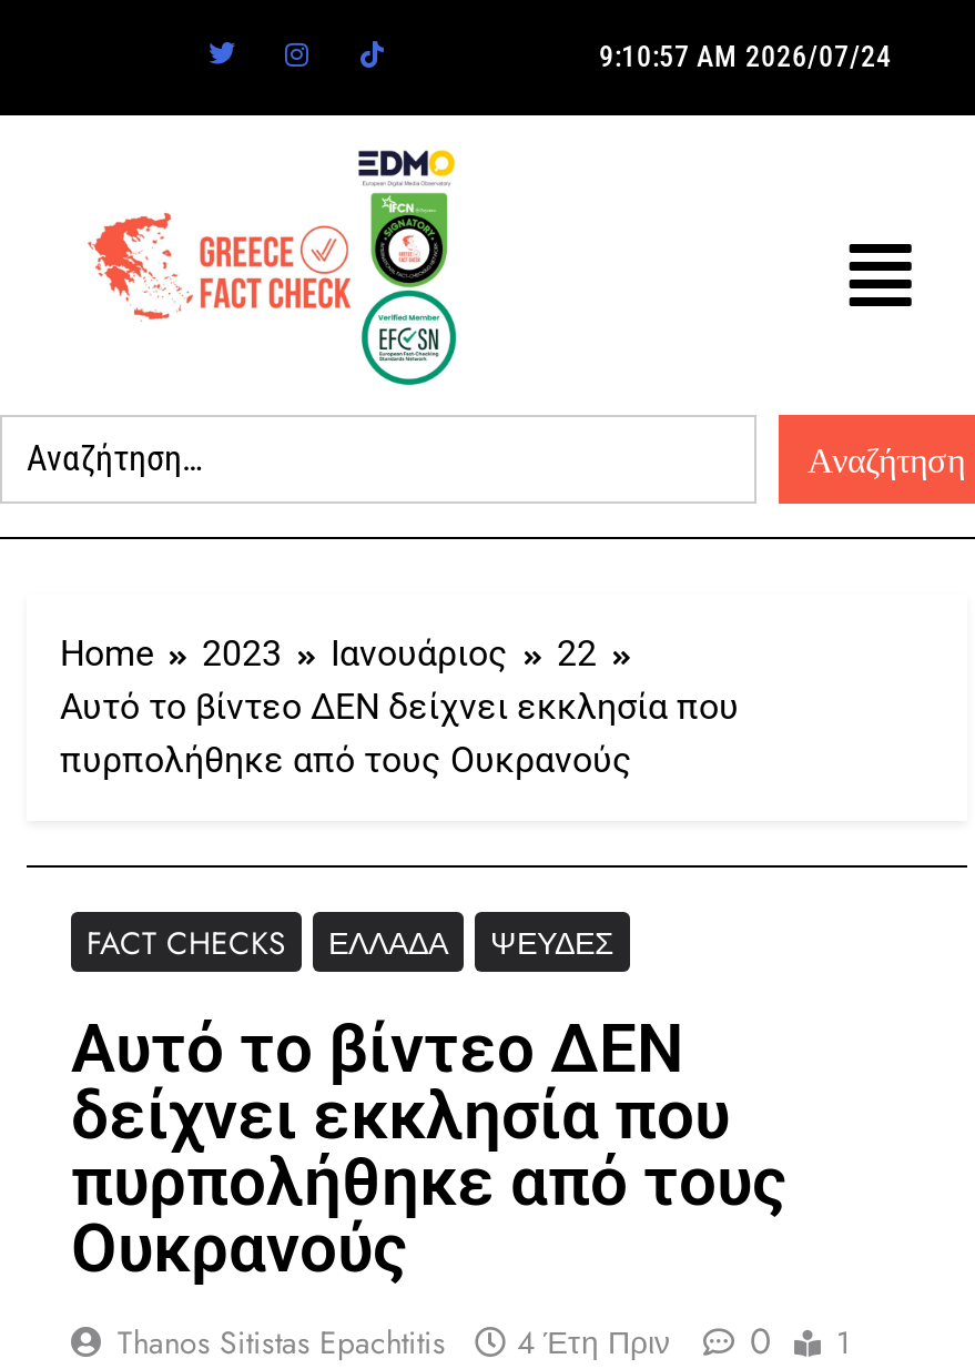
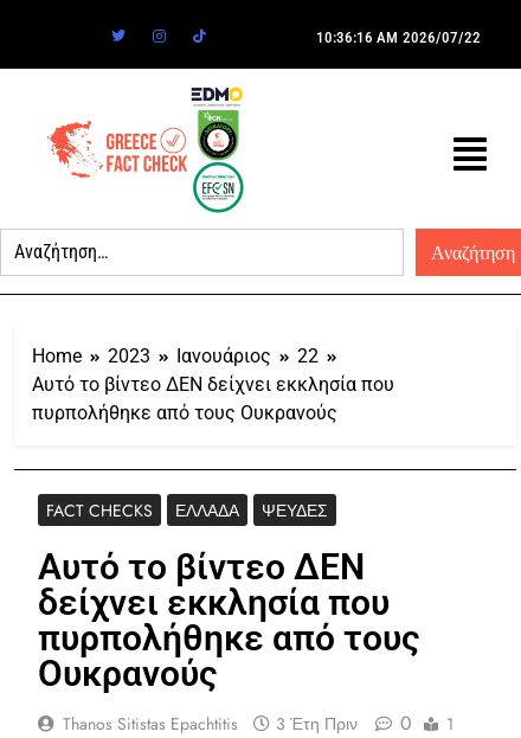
[599,40,892,73] 9:10:57 AM 2026/07/24 -> [316,28,480,46] 10:36:16 AM 2026/07/22
[118,1315,850,1366] Thanos Sitistas Epachtitis 4 Έτη Πριν 0 1 -> [63,709,454,736] Thanos Sitistas Epachtitis 3 Έτη Πριν 0 1

